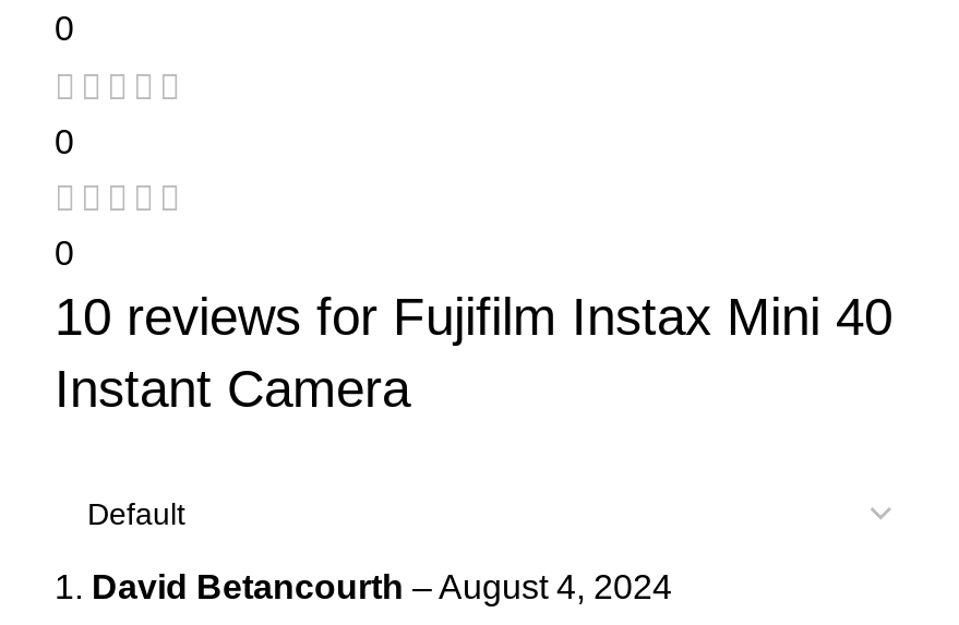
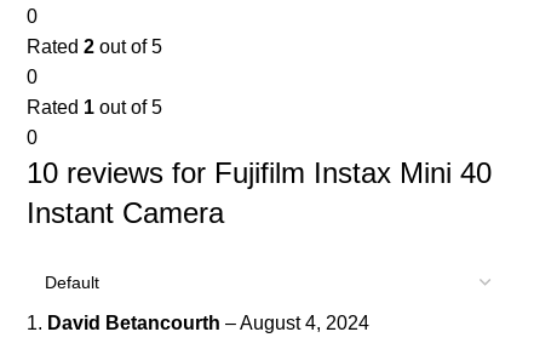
none -> [27,36,162,57] Rated 2 out of 5
none -> [27,97,162,118] Rated 1 out of 5

